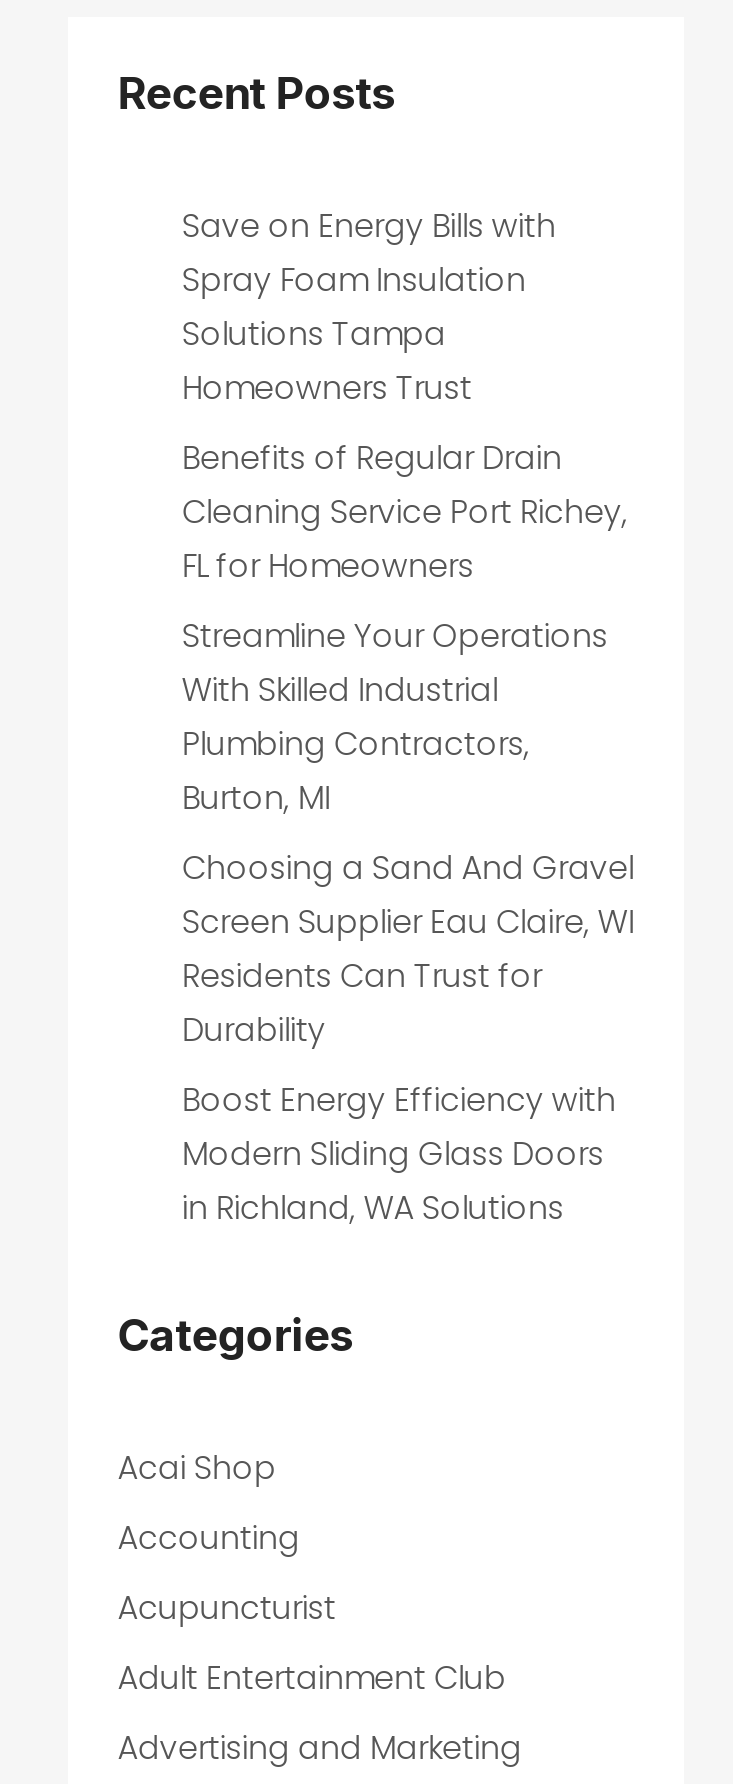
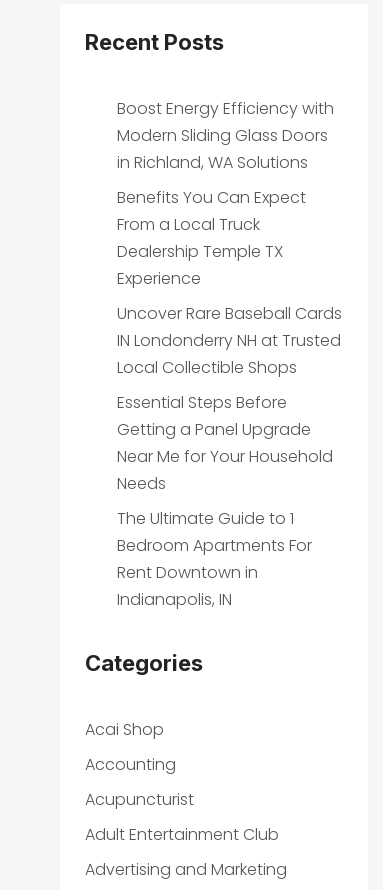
[182,202,634,1052] Save on Energy Bills with | Spray Foam Insulation | Solutions Tampa | Homeowners Trust | Benefits of Regular Drain | Cleaning Service Port Richey, | FL for Homeowners | Streamline Your Operations | With Skilled Industrial | Plumbing Contractors, | Burton, MI | Choosing a Sand And Gravel | Screen Supplier Eau Claire, WI | Residents Can Trust for | Durability -> none
moved [182,1076,616,1230] -> [117,97,334,174]: Boost Energy Efficiency with | Modern Sliding Glass Doors | in Richland, WA Solutions
none -> [117,186,342,611] Benefits You Can Expect | From a Local Truck | Dealership Temple TX | Experience | Uncover Rare Baseball Cards | IN Londonderry NH at Trusted | Local Collectible Shops | Essential Steps Before | Getting a Panel Upgrade | Near Me for Your Household | Needs | The Ultimate Guide to 1 | Bedroom Apartments For | Rent Downtown in | Indianapolis, IN

